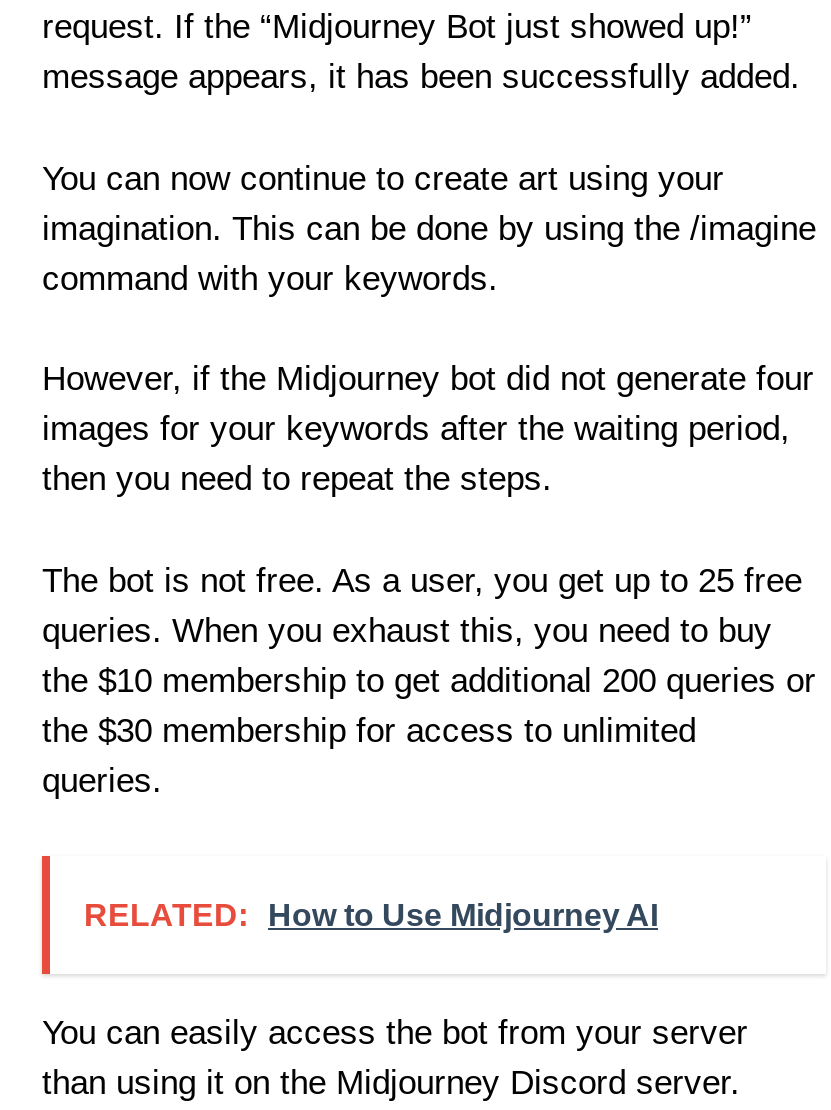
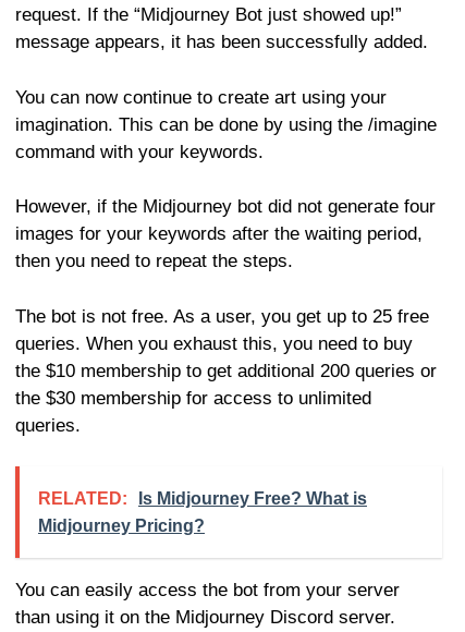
[84,899,658,933] RELATED: How to Use Midjourney AI -> [38,490,367,535] RELATED: Is Midjourney Free? What is | Midjourney Pricing?

